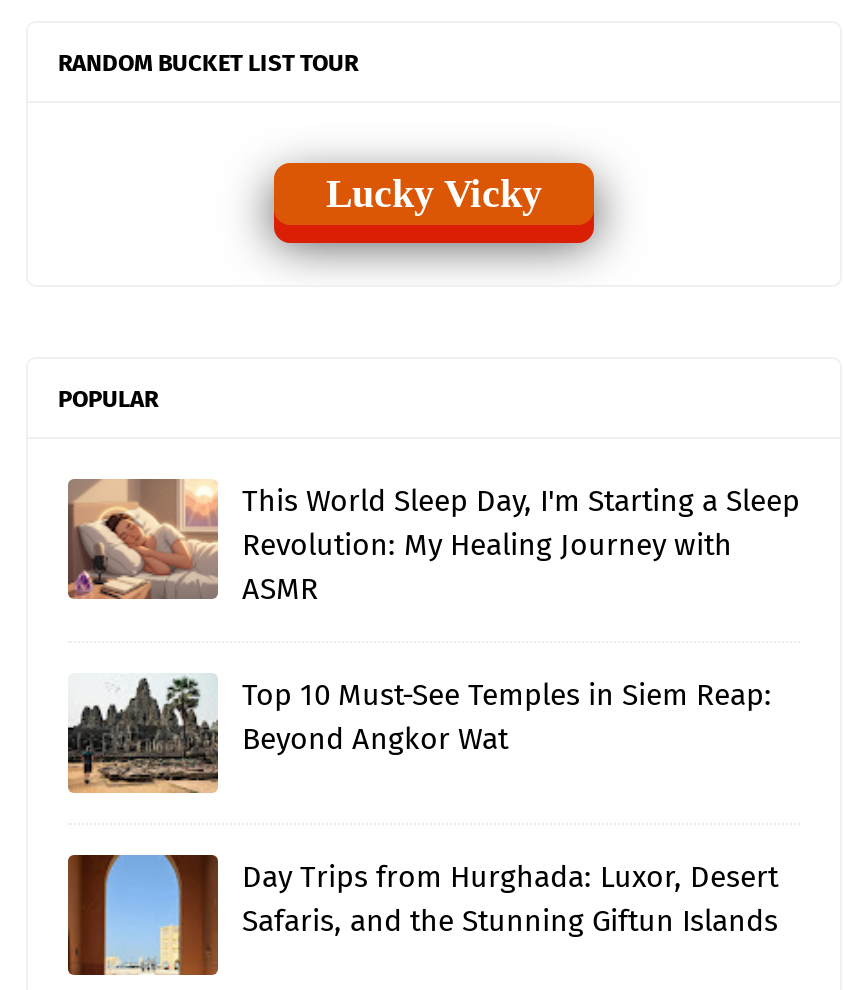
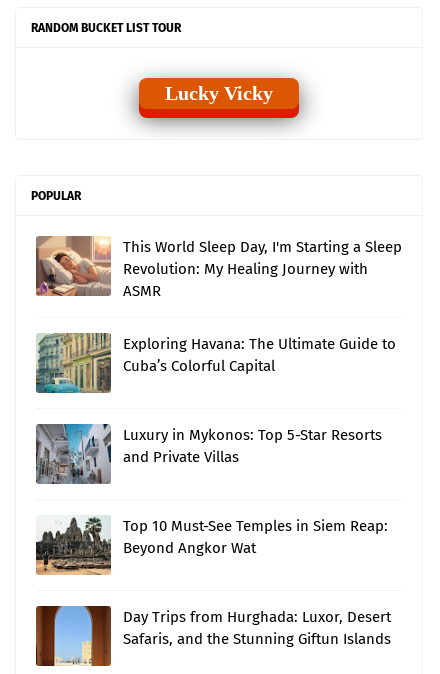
none -> [35,332,396,394] [image] | Exploring Havana: The Ultimate Guide to | Cuba’s Colorful Capital
none -> [36,423,382,485] [image] | Luxury in Mykonos: Top 5-Star Resorts | and Private Villas

